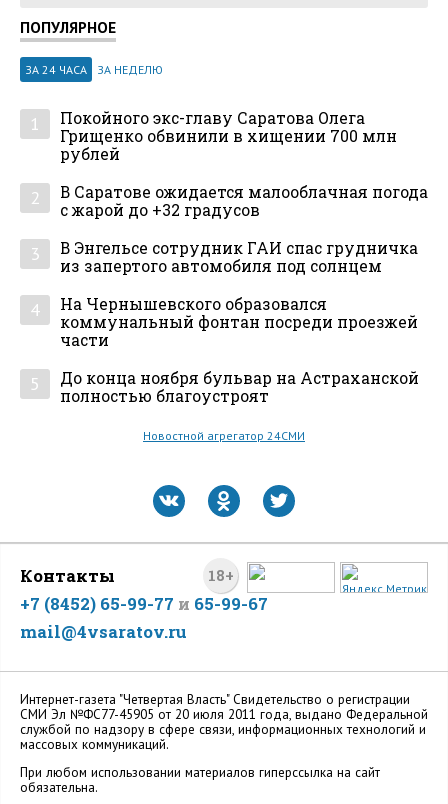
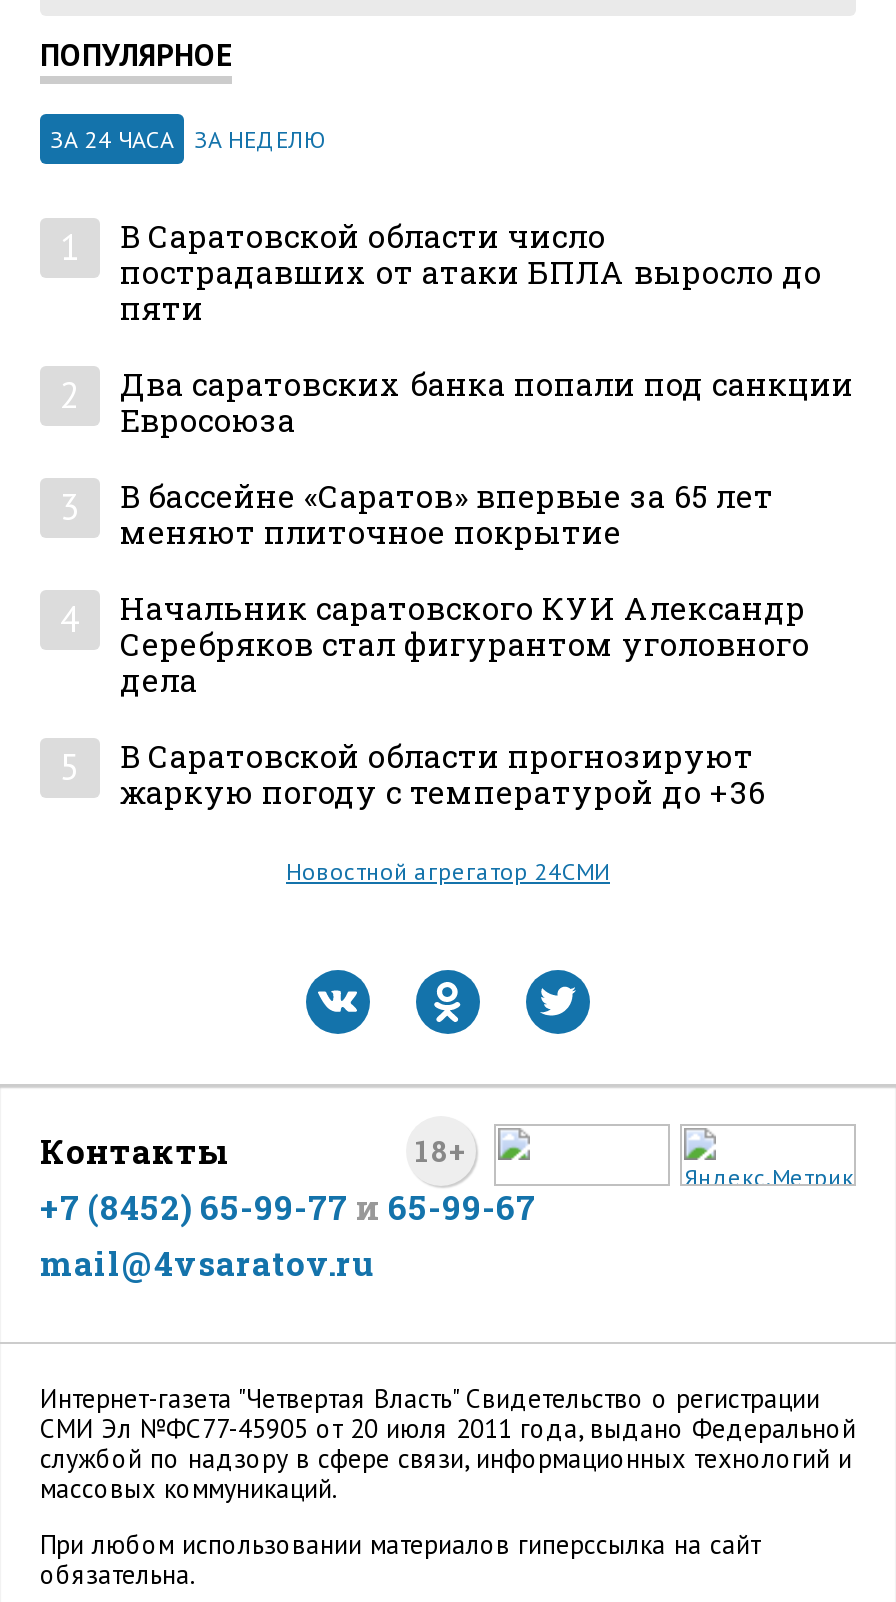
[60,108,397,164] Покойного экс-главу Саратова Олега | Грищенко обвинили в хищении 700 млн | рублей -> [120,216,822,328] В Саратовской области число | пострадавших от атаки БПЛА выросло до | пяти
[60,182,428,220] В Саратове ожидается малооблачная погода | с жарой до +32 градусов -> [120,364,854,440] Два саратовских банка попали под санкции | Евросоюза
[60,238,418,276] В Энгельсе сотрудник ГАИ спас грудничка | из запертого автомобиля под солнцем -> [120,476,774,552] В бассейне «Саратов» впервые за 65 лет | меняют плиточное покрытие
[60,294,418,350] На Чернышевского образовался | коммунальный фонтан посреди проезжей | части -> [120,588,810,700] Начальник саратовского КУИ Александр | Серебряков стал фигурантом уголовного | дела
[60,368,419,406] До конца ноября бульвар на Астраханской | полностью благоустроят -> [120,736,766,812] В Саратовской области прогнозируют | жаркую погоду с температурой до +36

